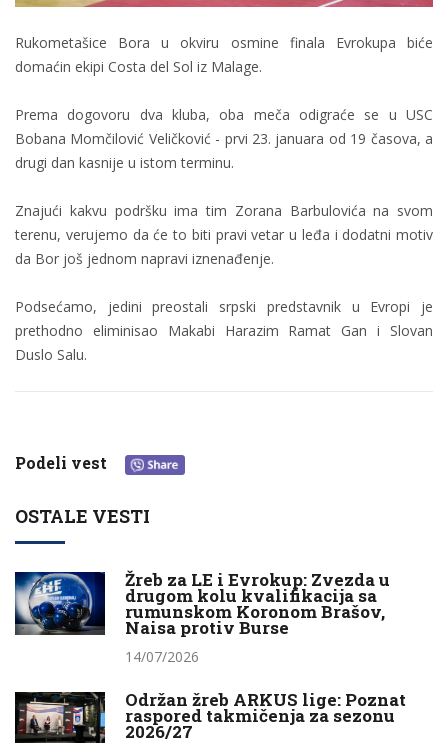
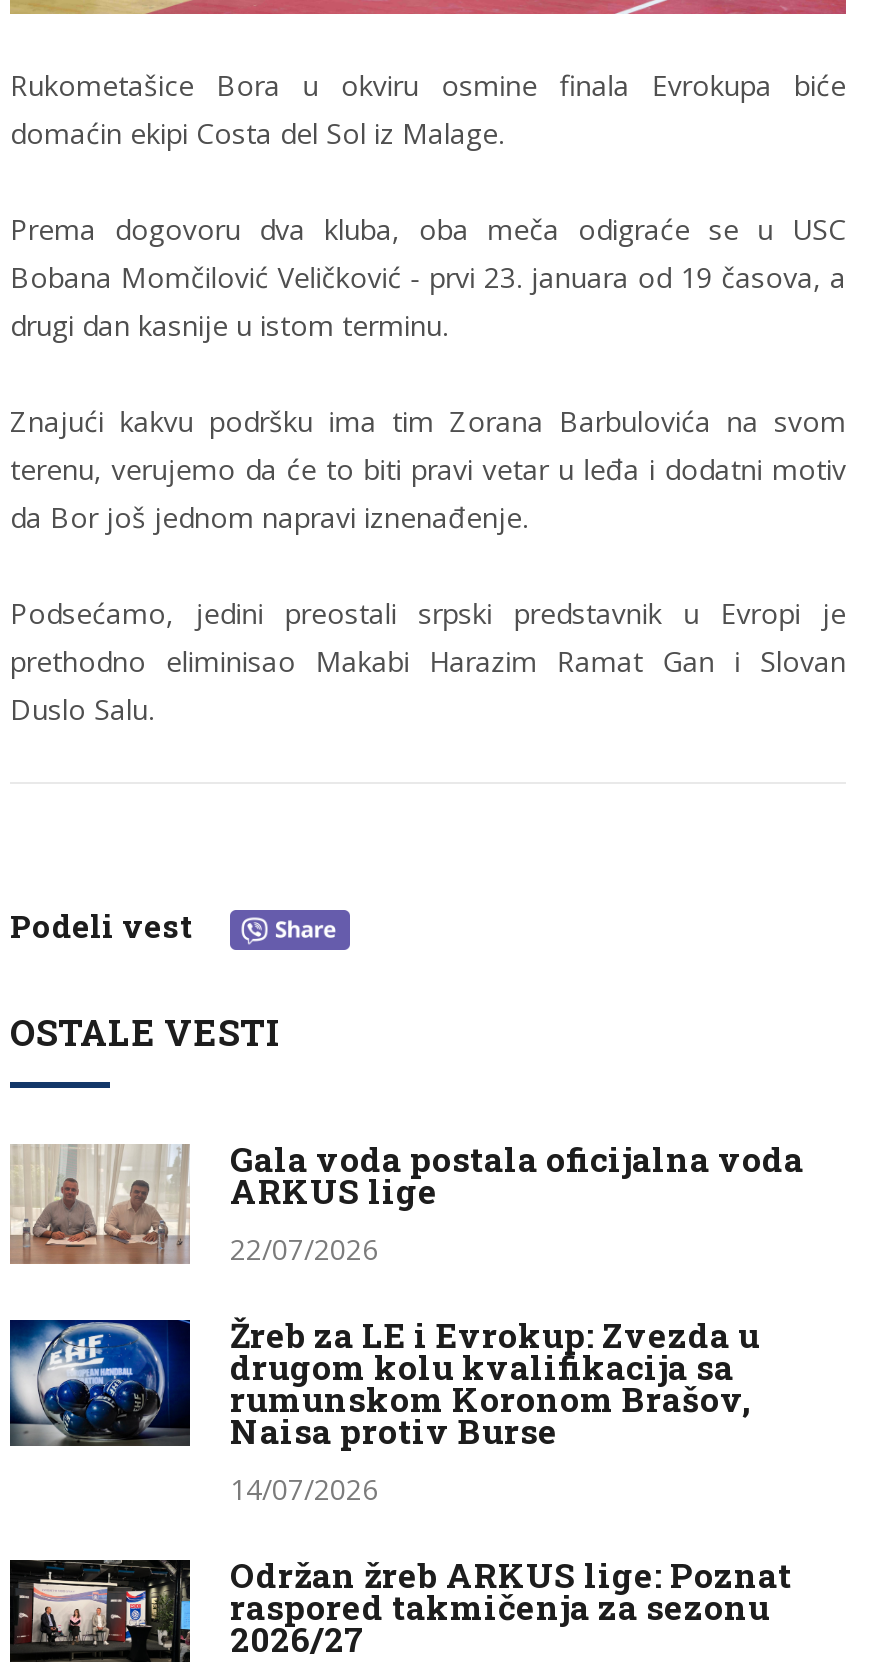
none -> [8,1136,804,1268] [image] | Gala voda postala oficijalna voda | ARKUS lige | 22/07/2026

